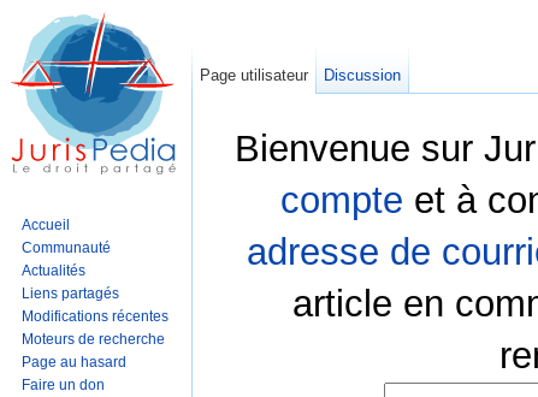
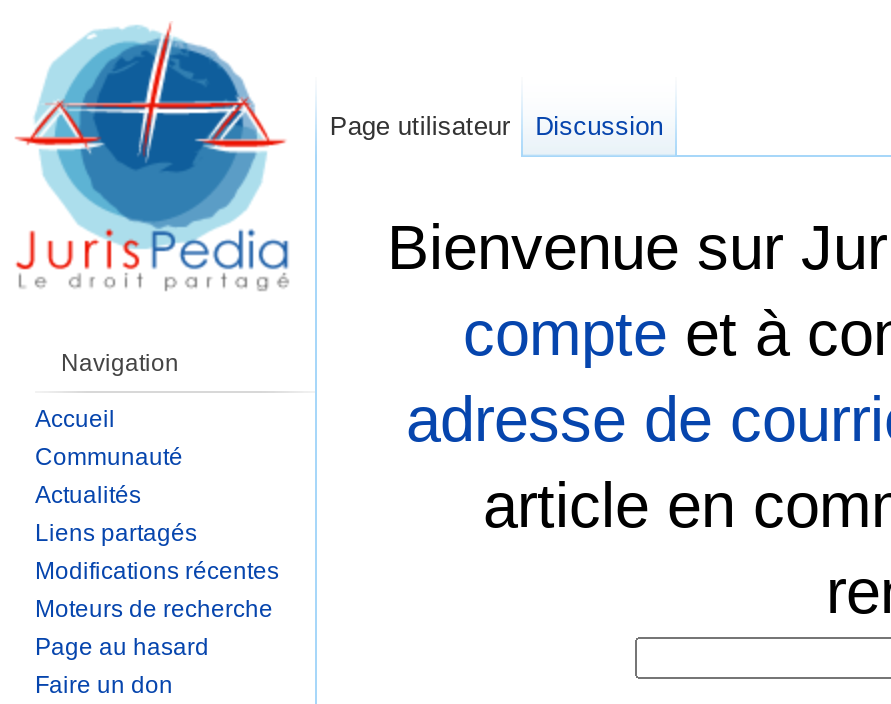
none -> [61,349,179,377] Navigation

